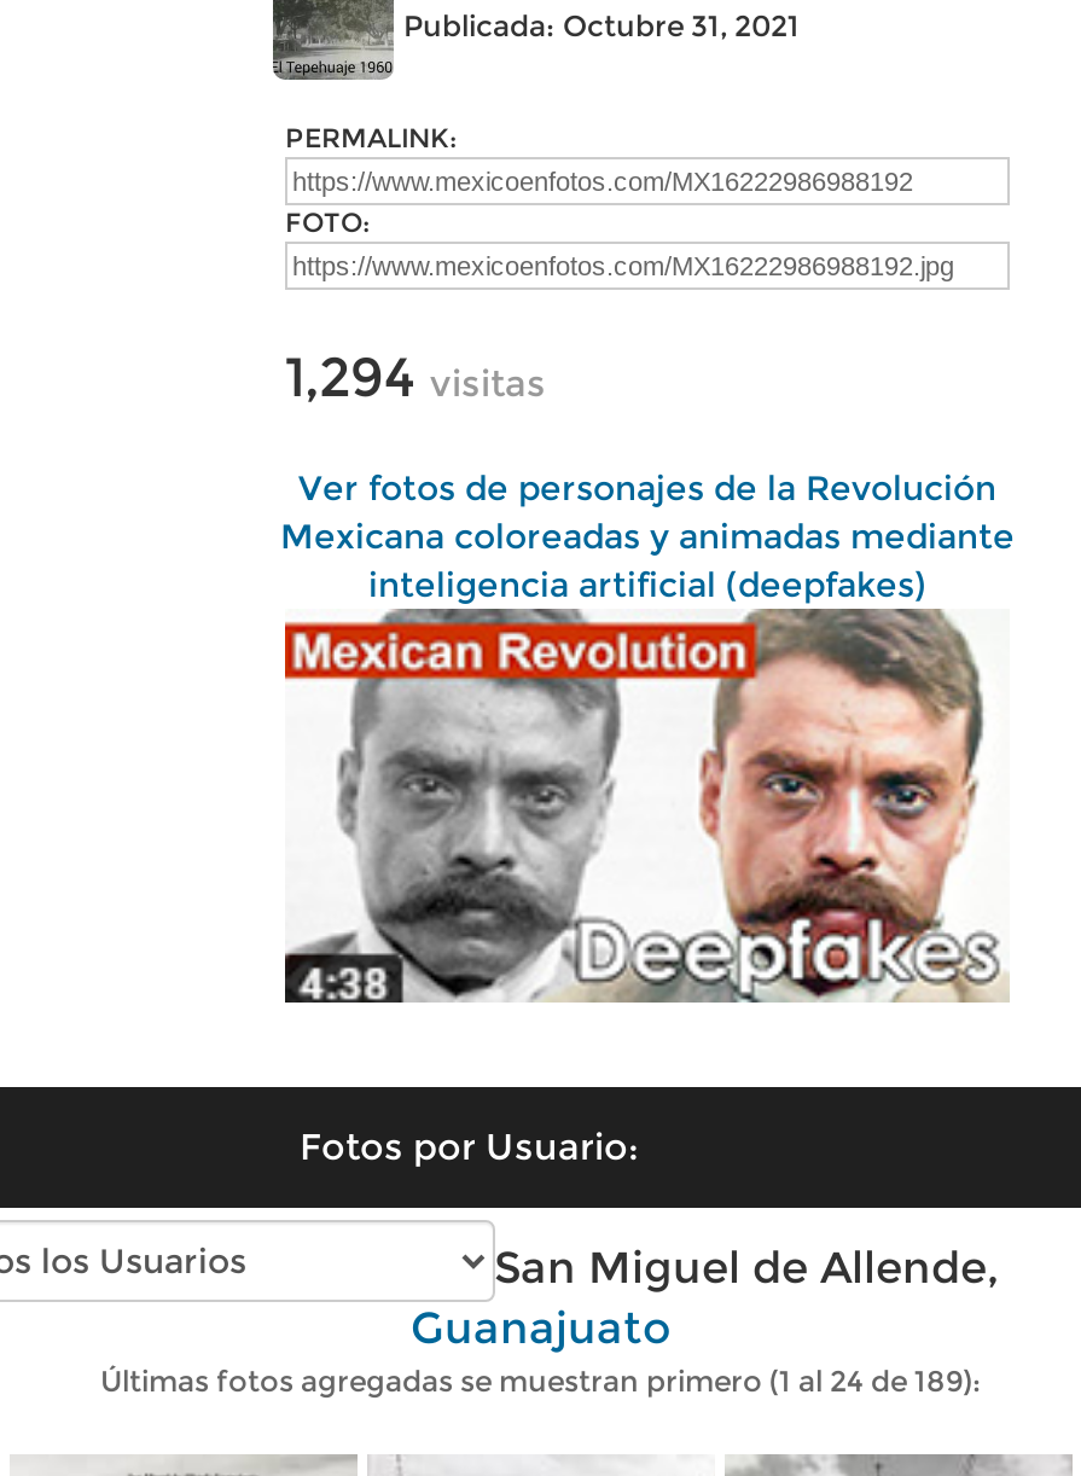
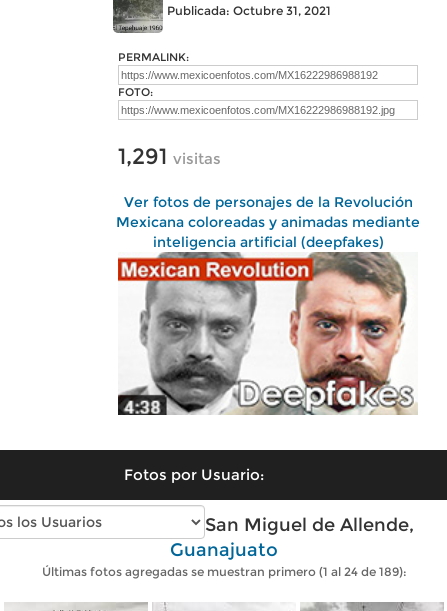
[285,343,546,411] 1,294 visitas -> [118,142,221,170] 1,291 visitas

